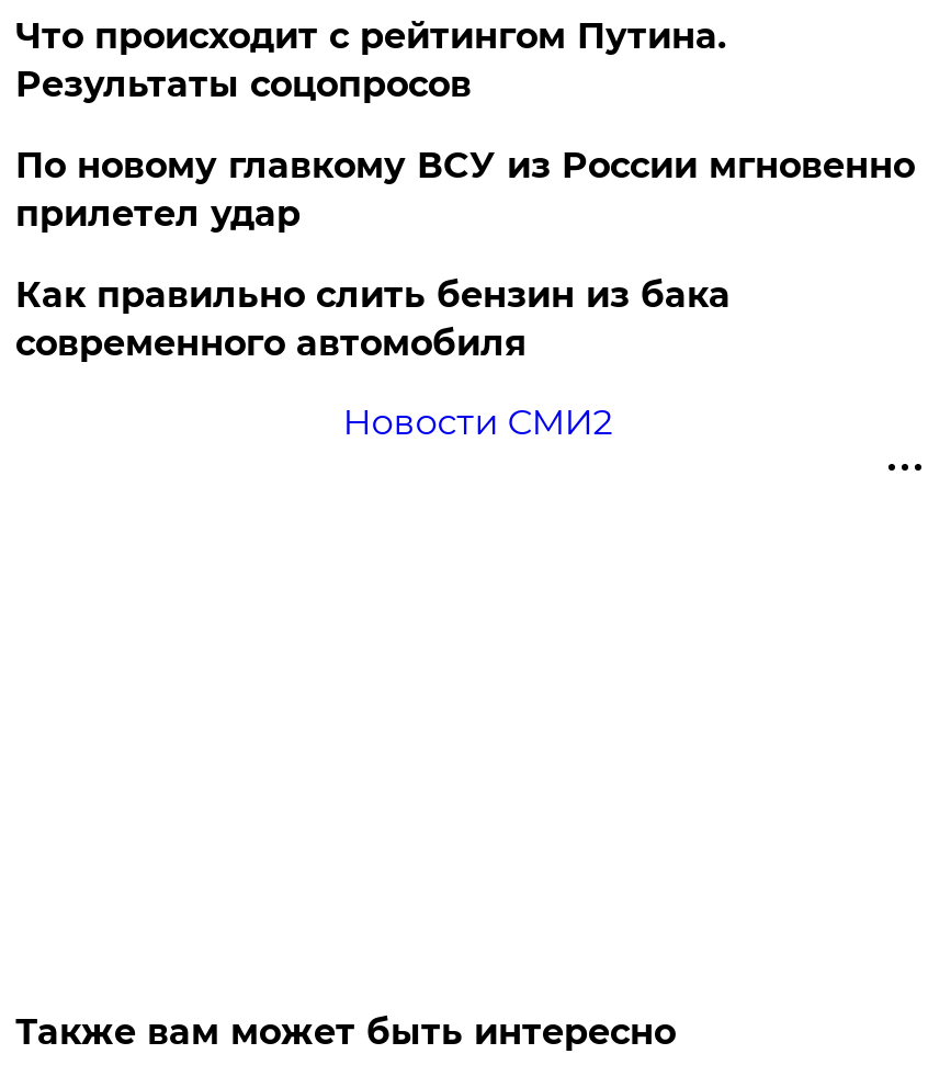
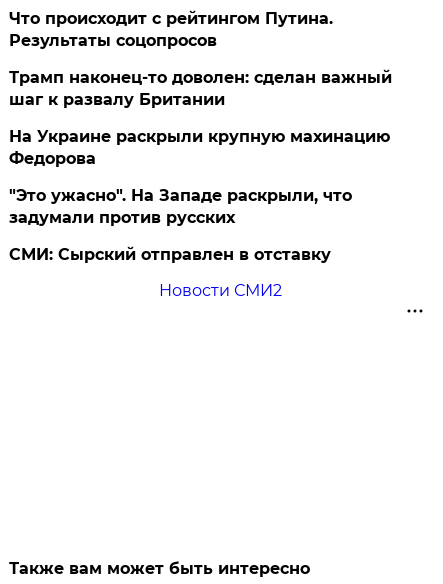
[15,145,915,365] По новому главкому ВСУ из России мгновенно | прилетел удар | Как правильно слить бензин из бака | современного автомобиля -> [9,68,392,264] Трамп наконец-то доволен: сделан важный | шаг к развалу Британии | На Украине раскрыли крупную махинацию | Федорова | "Это ужасно". На Западе раскрыли, что | задумали против русских | СМИ: Сырский отправлен в отставку

